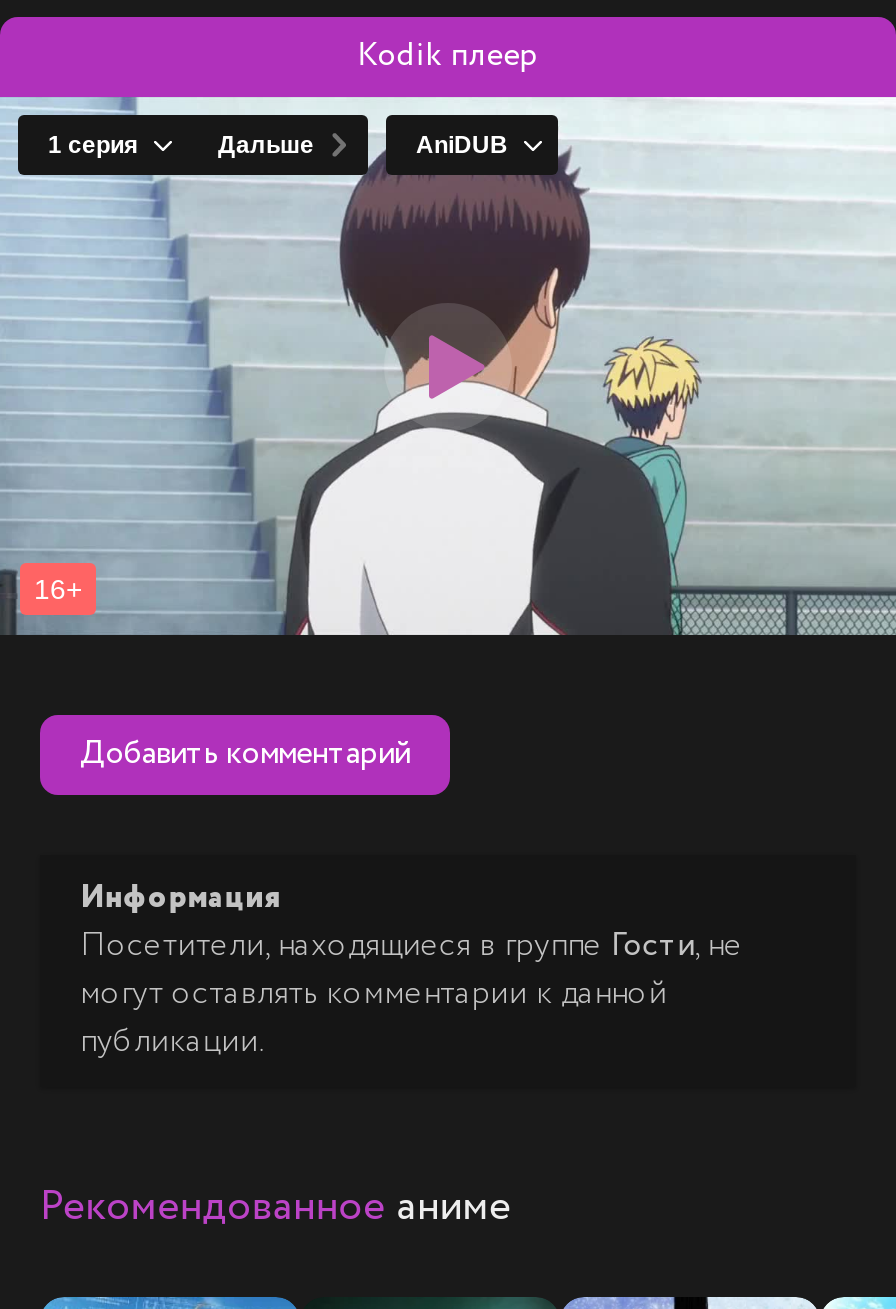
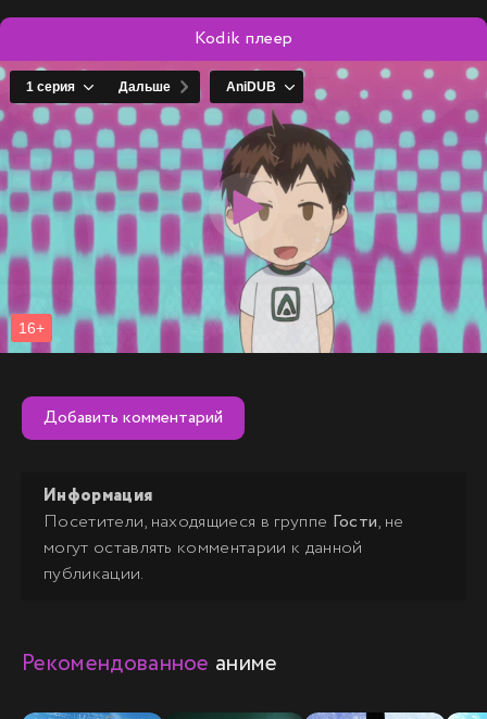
[6,95,890,637] [image] -> [3,61,484,354] [image]

